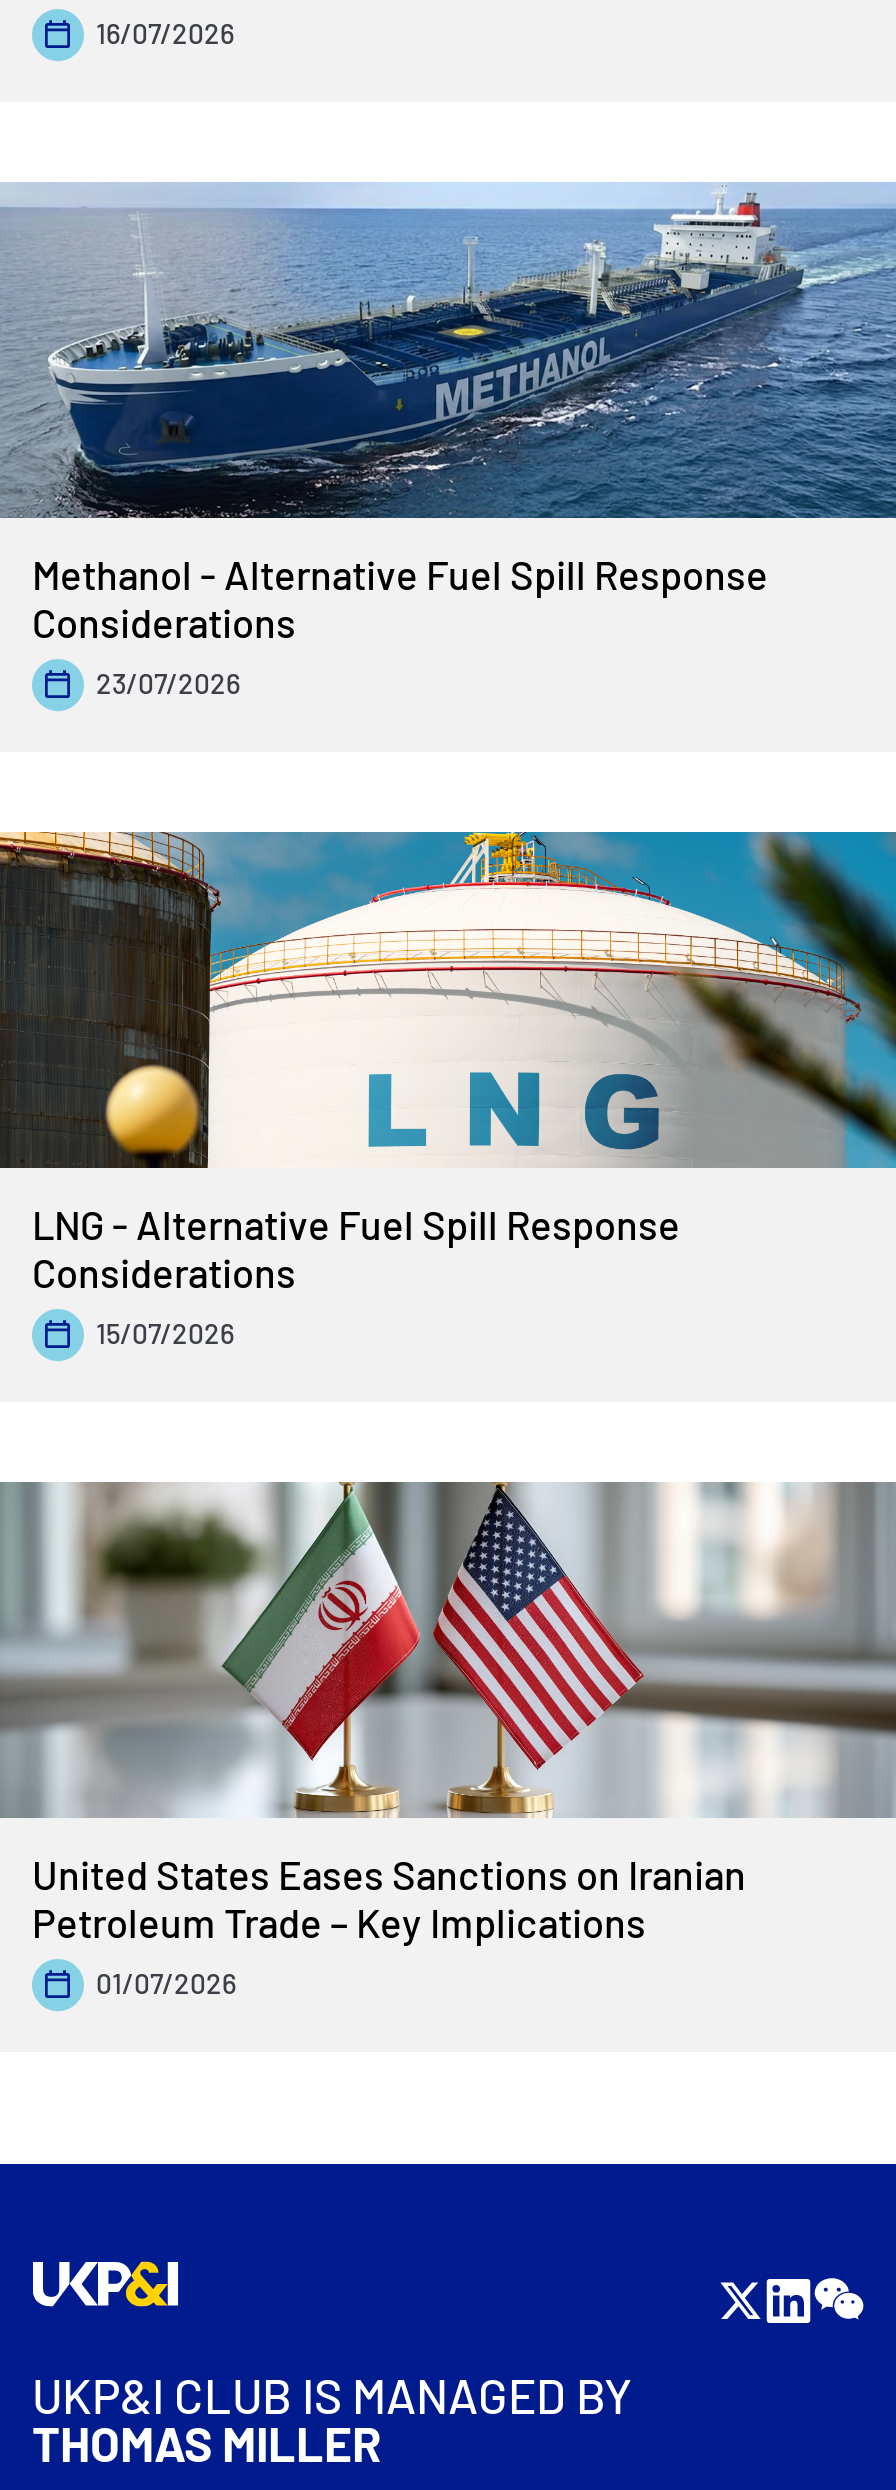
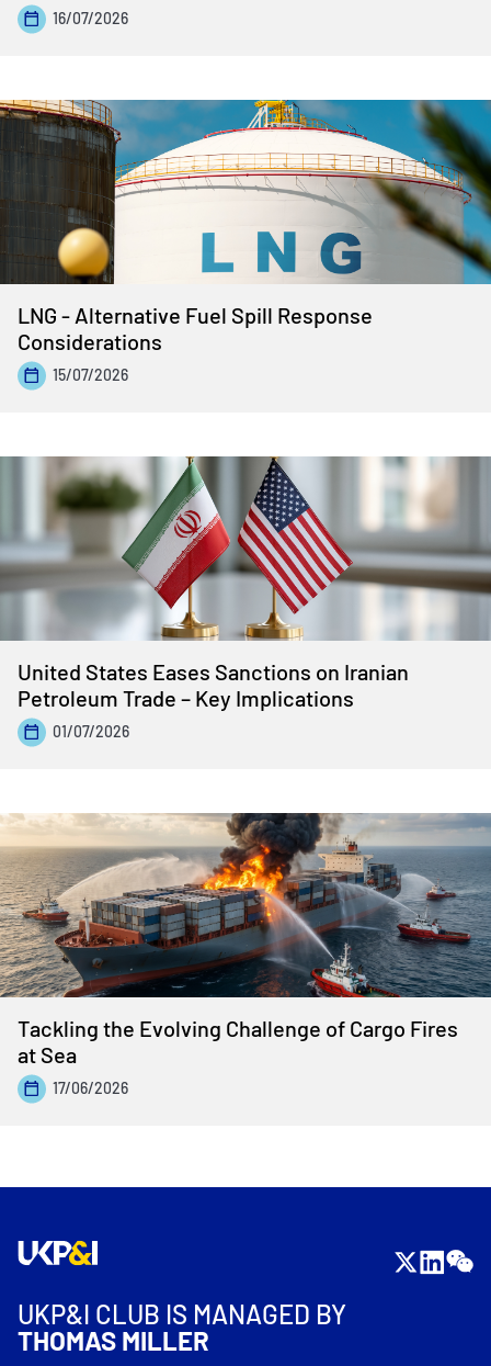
[6,182,890,699] [image] | Methanol - Alternative Fuel Spill Response | Considerations | 23/07/2026 -> none
moved [0,828,896,1999] -> [0,98,491,740]: [image] | LNG - Alternative Fuel Spill Response | Considerations | 15/07/2026 | United States Eases Sanctions on Iranian | Petroleum Trade – Key Implications | 01/07/2026
none -> [3,812,488,1097] [image] | Tackling the Evolving Challenge of Cargo Fires | at Sea | 17/06/2026

